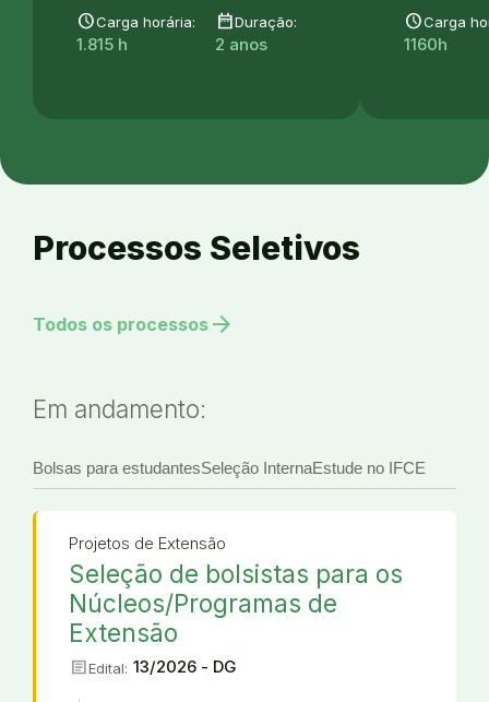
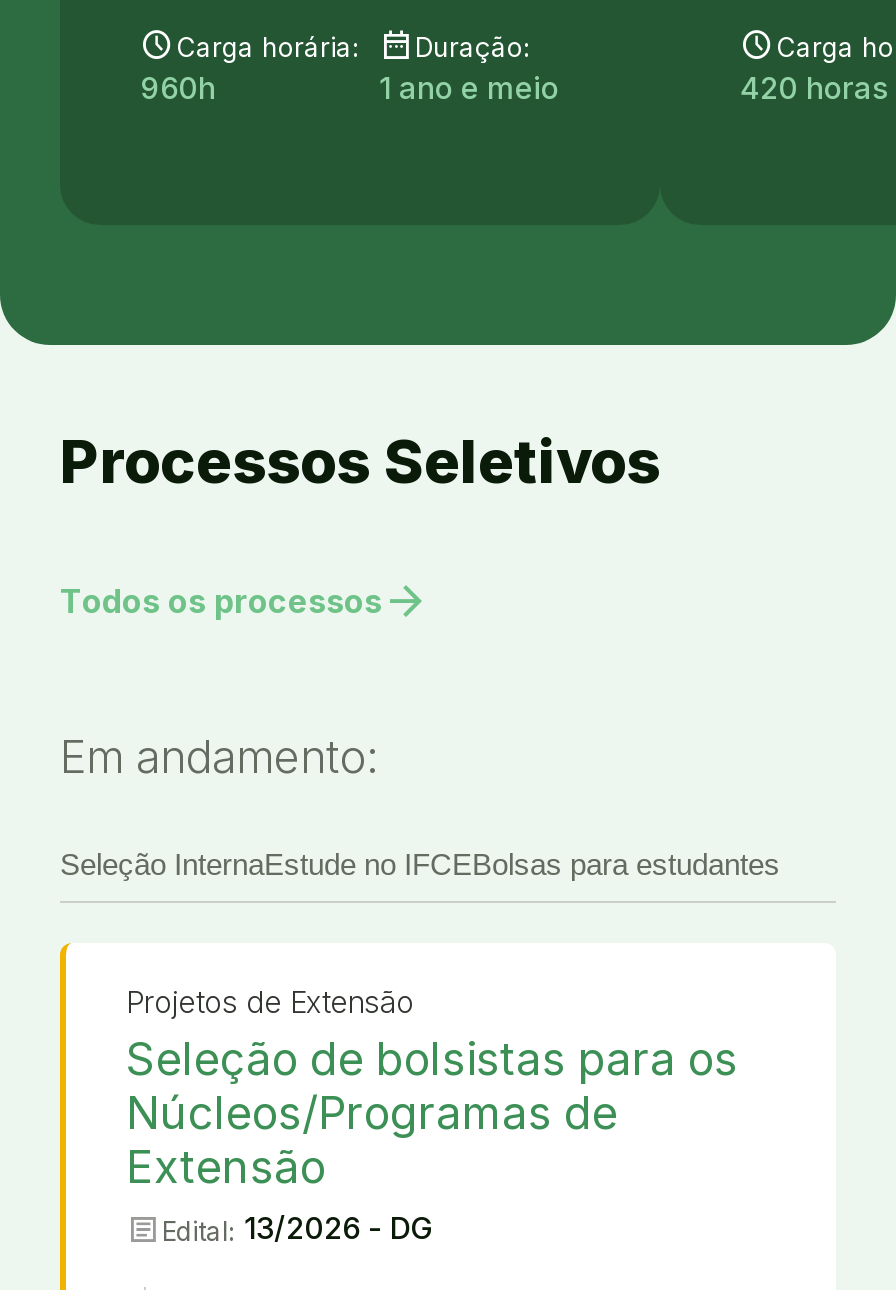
[76,34,128,55] 1.815 h -> [140,70,216,108] 960h
[215,34,267,55] 2 anos -> [379,70,559,108] 1 ano e meio
[404,34,448,55] 1160h -> [740,70,888,108] 420 horas
[33,459,426,478] Bolsas para estudantesSeleção InternaEstude no IFCE -> [60,848,780,882] Seleção InternaEstude no IFCEBolsas para estudantes

